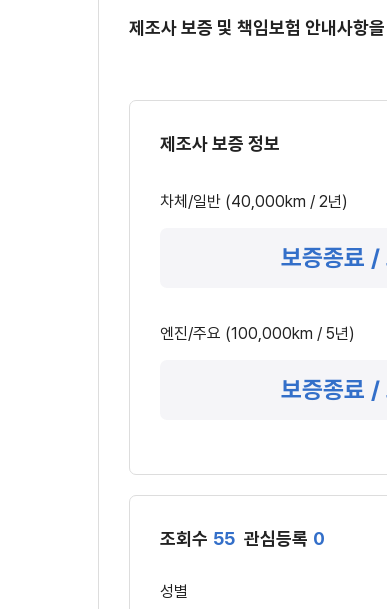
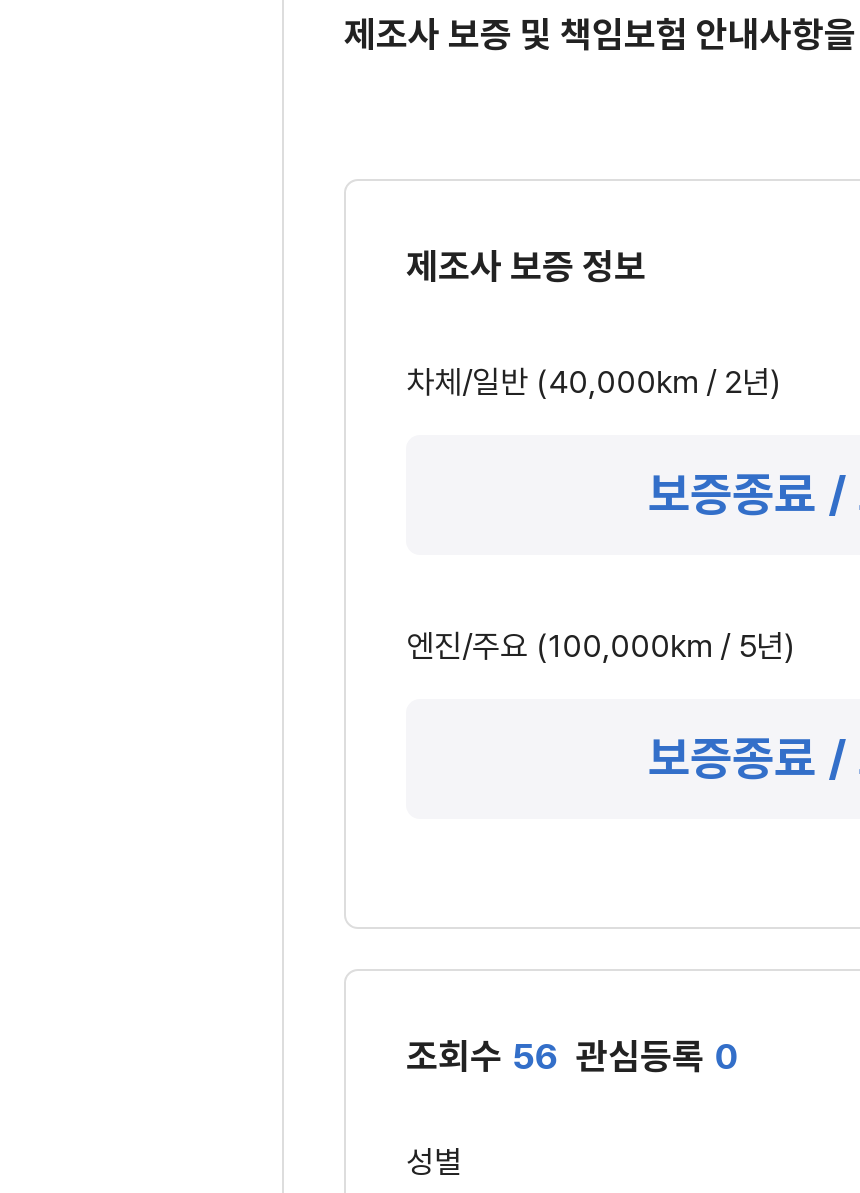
[160,528,325,549] 조회수 55 관심등록 0 -> [406,1035,738,1077] 조회수 56 관심등록 0

